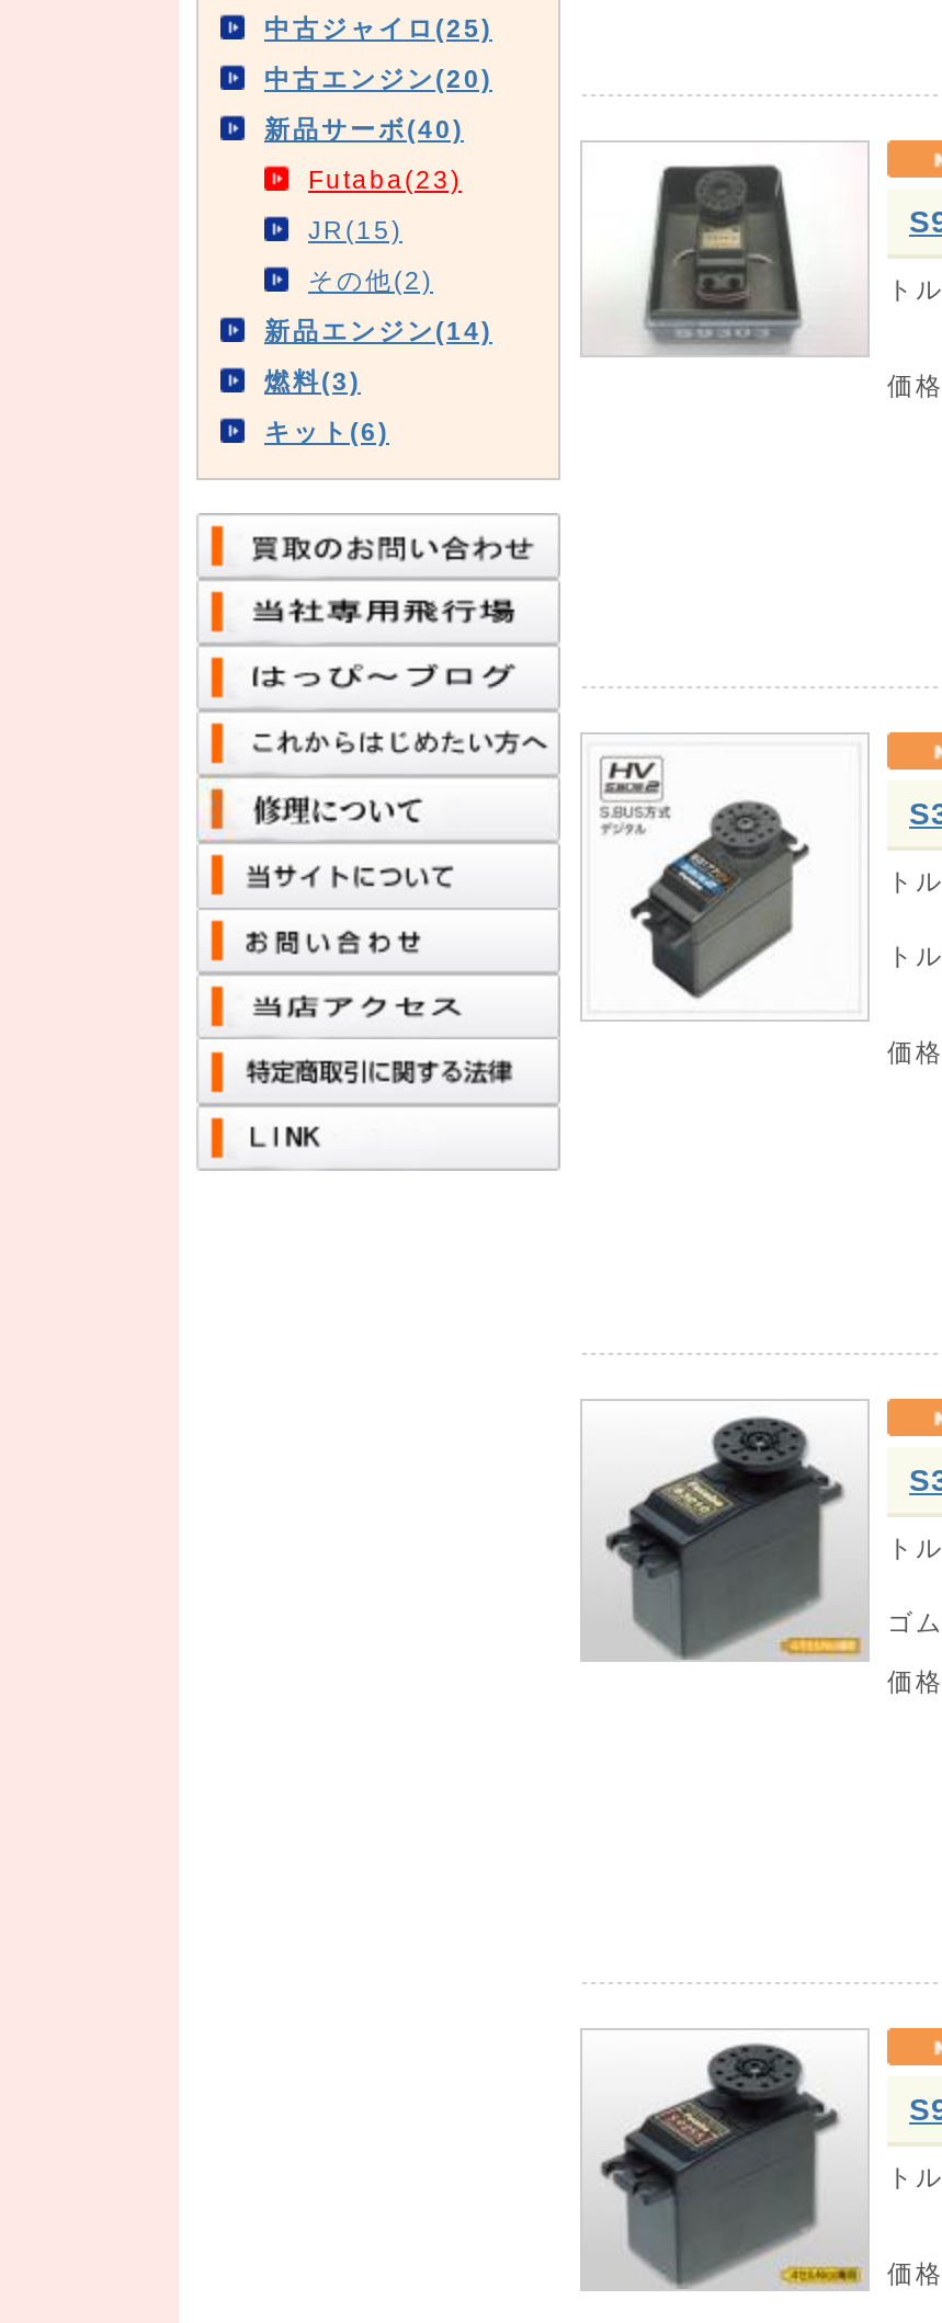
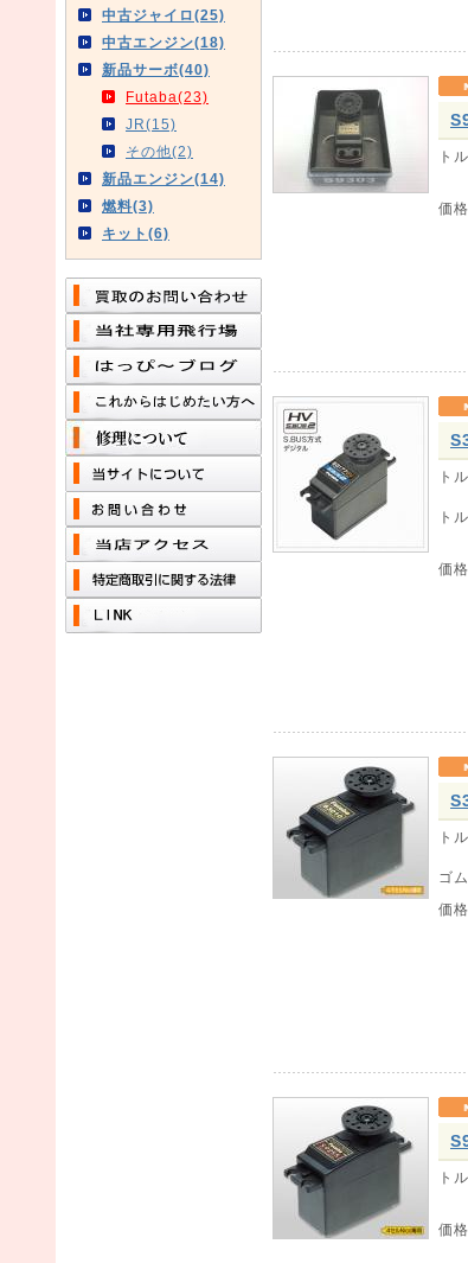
[264,64,492,92] 中古エンジン(20) -> [102,34,225,50] 中古エンジン(18)

